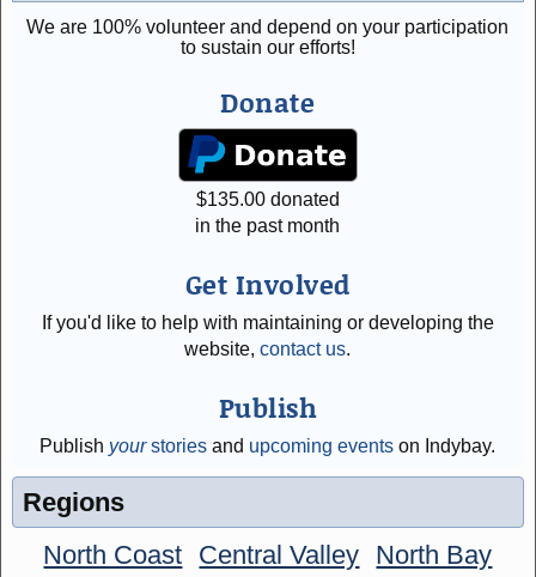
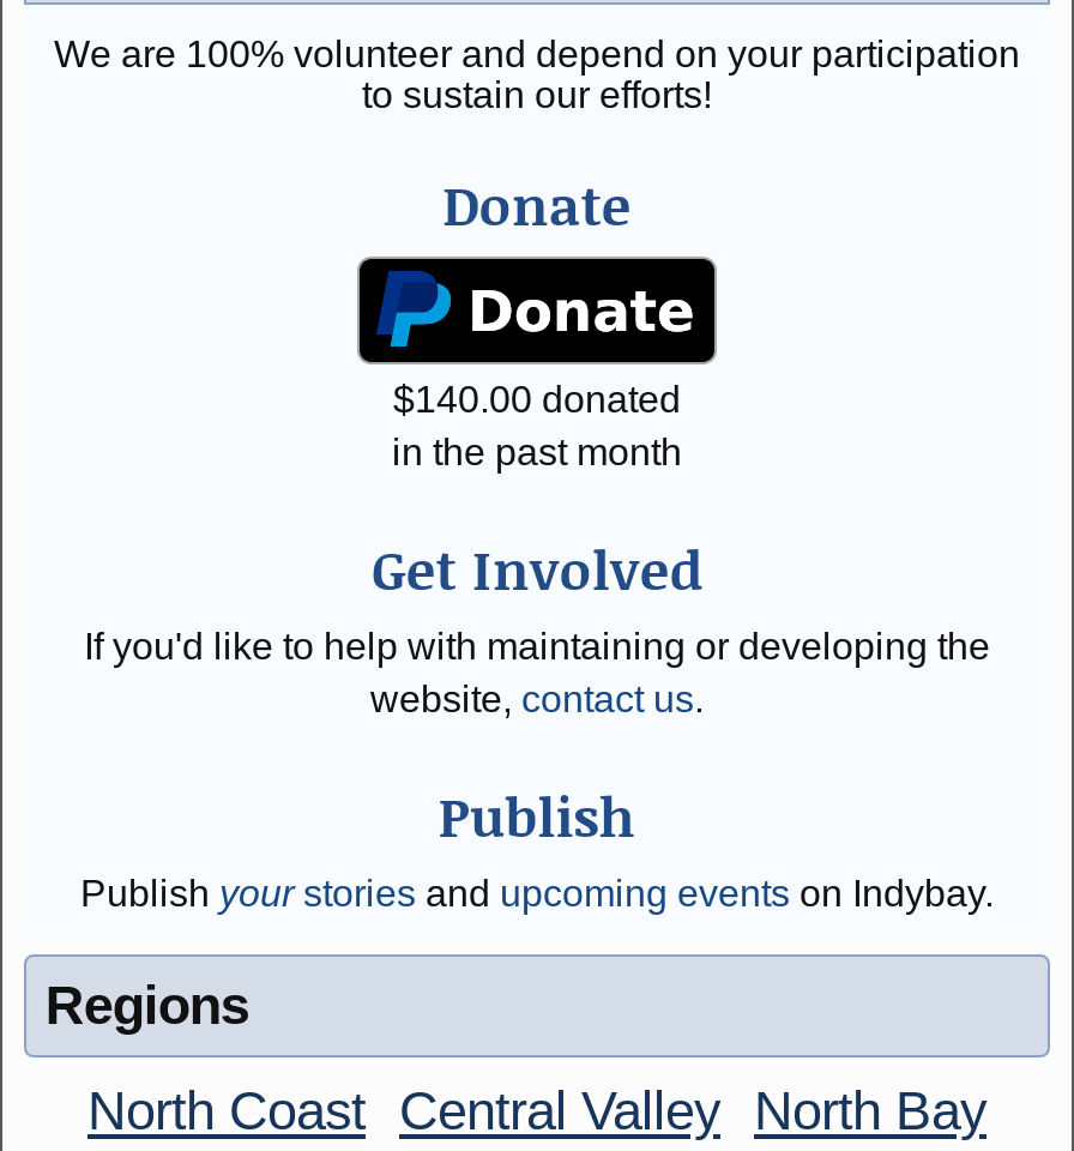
[196,189,340,209] $135.00 donated -> [393,378,681,419] $140.00 donated

